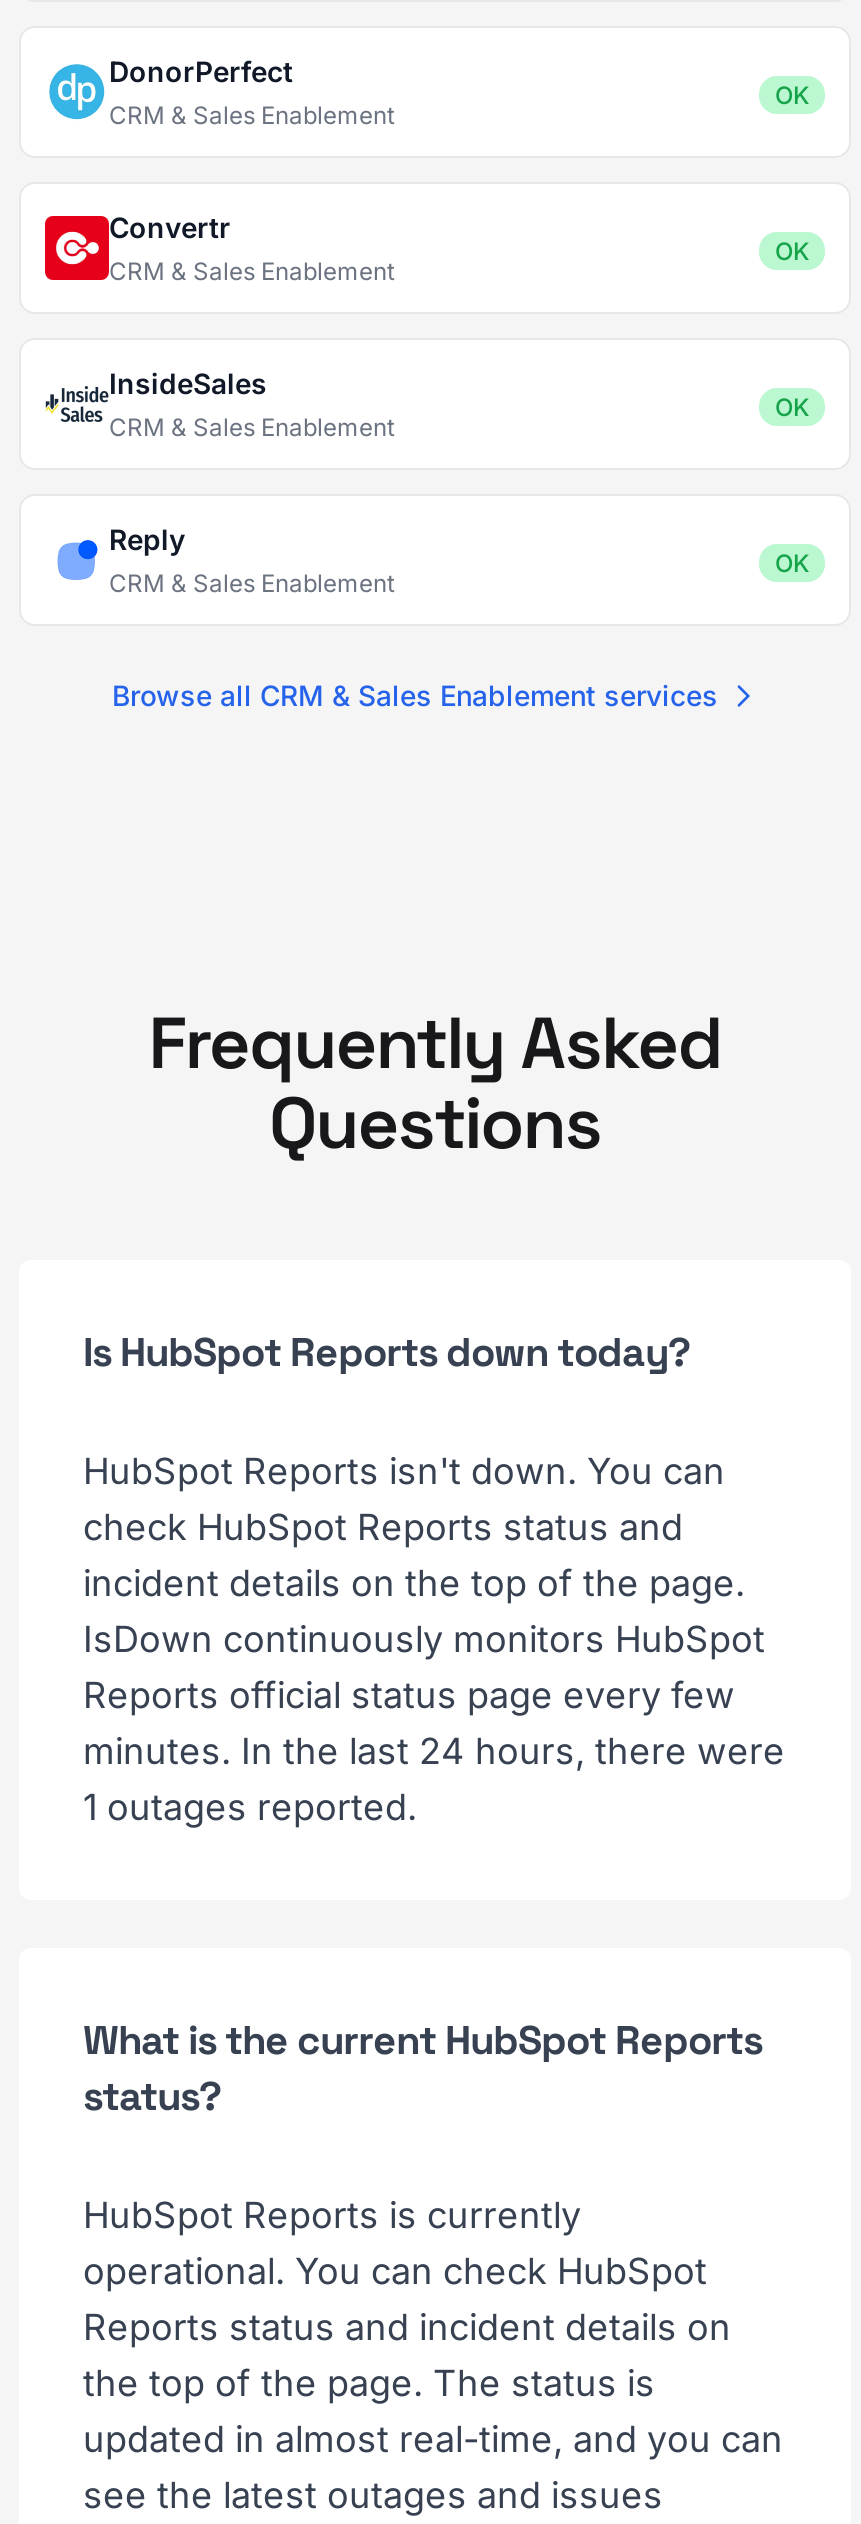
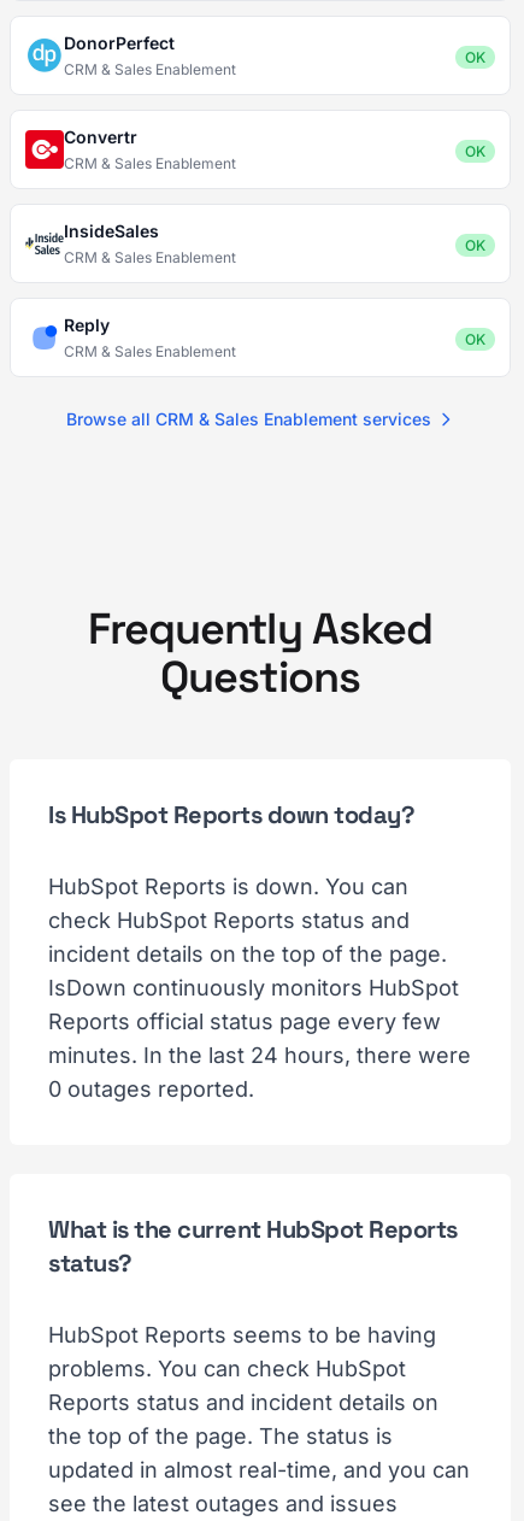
[83,1450,725,1492] HubSpot Reports isn't down. You can -> [48,874,408,899] HubSpot Reports is down. You can
[83,1786,417,1828] 1 outages reported. -> [48,1076,254,1102] 0 outages reported.
[83,2194,707,2292] HubSpot Reports is currently | operational. You can check HubSpot -> [48,1322,436,1381] HubSpot Reports seems to be having | problems. You can check HubSpot

